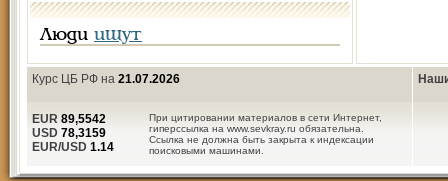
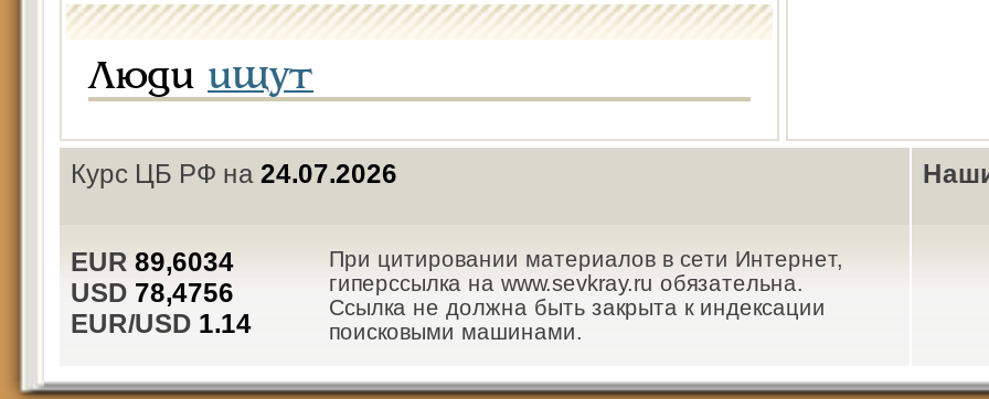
[32,72,180,86] Курс ЦБ РФ на 21.07.2026 -> [71,159,397,190] Курс ЦБ РФ на 24.07.2026
[32,112,106,126] EUR 89,5542 -> [71,247,234,278] EUR 89,6034
[32,126,106,140] USD 78,3159 -> [71,278,234,309] USD 78,4756

